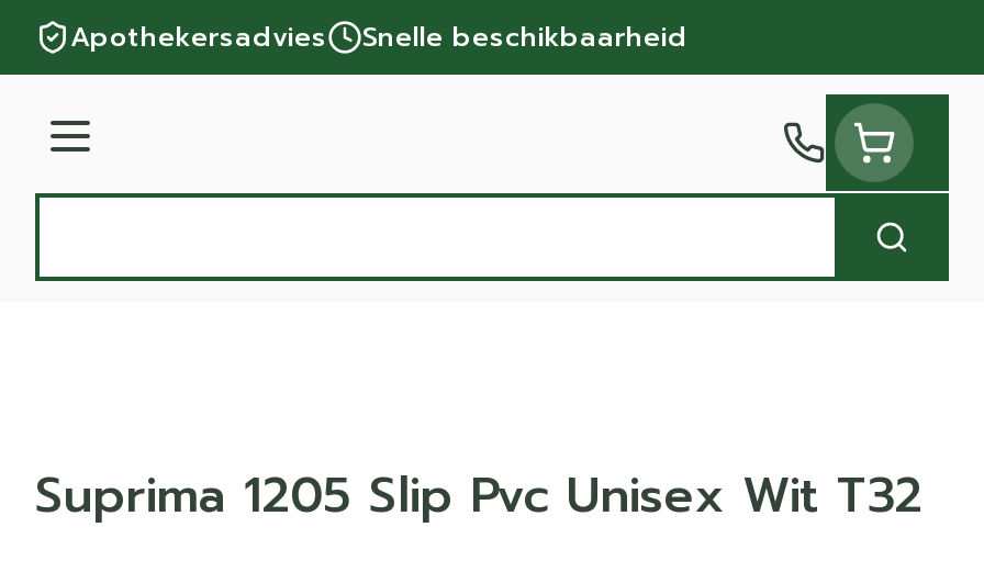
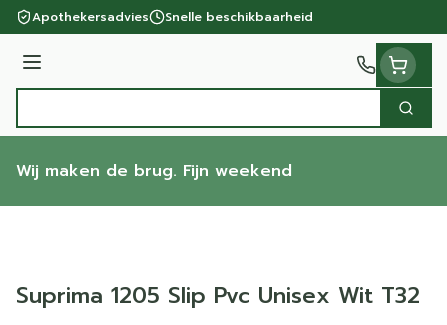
none -> [16,159,292,183] Wij maken de brug. Fijn weekend

